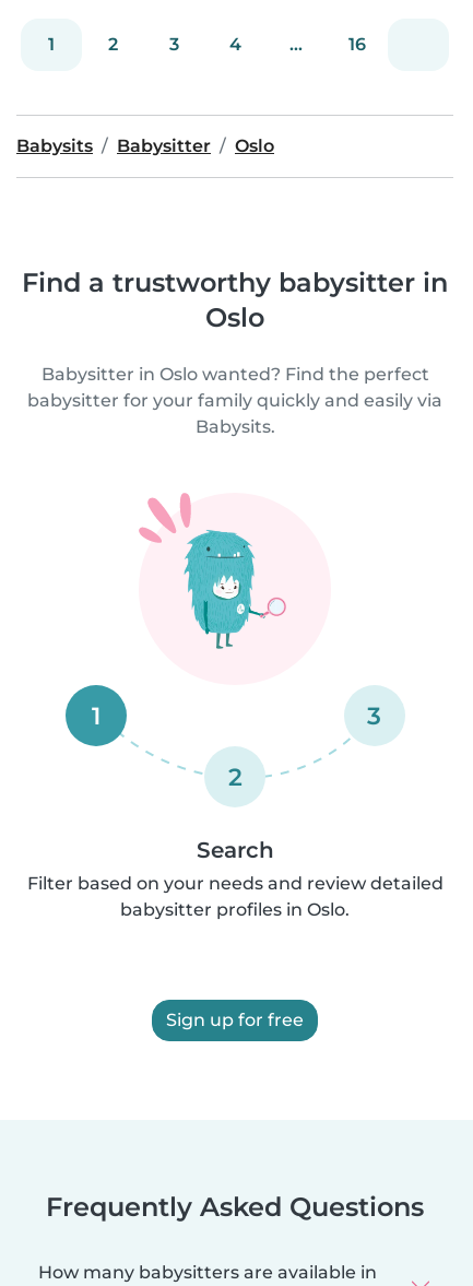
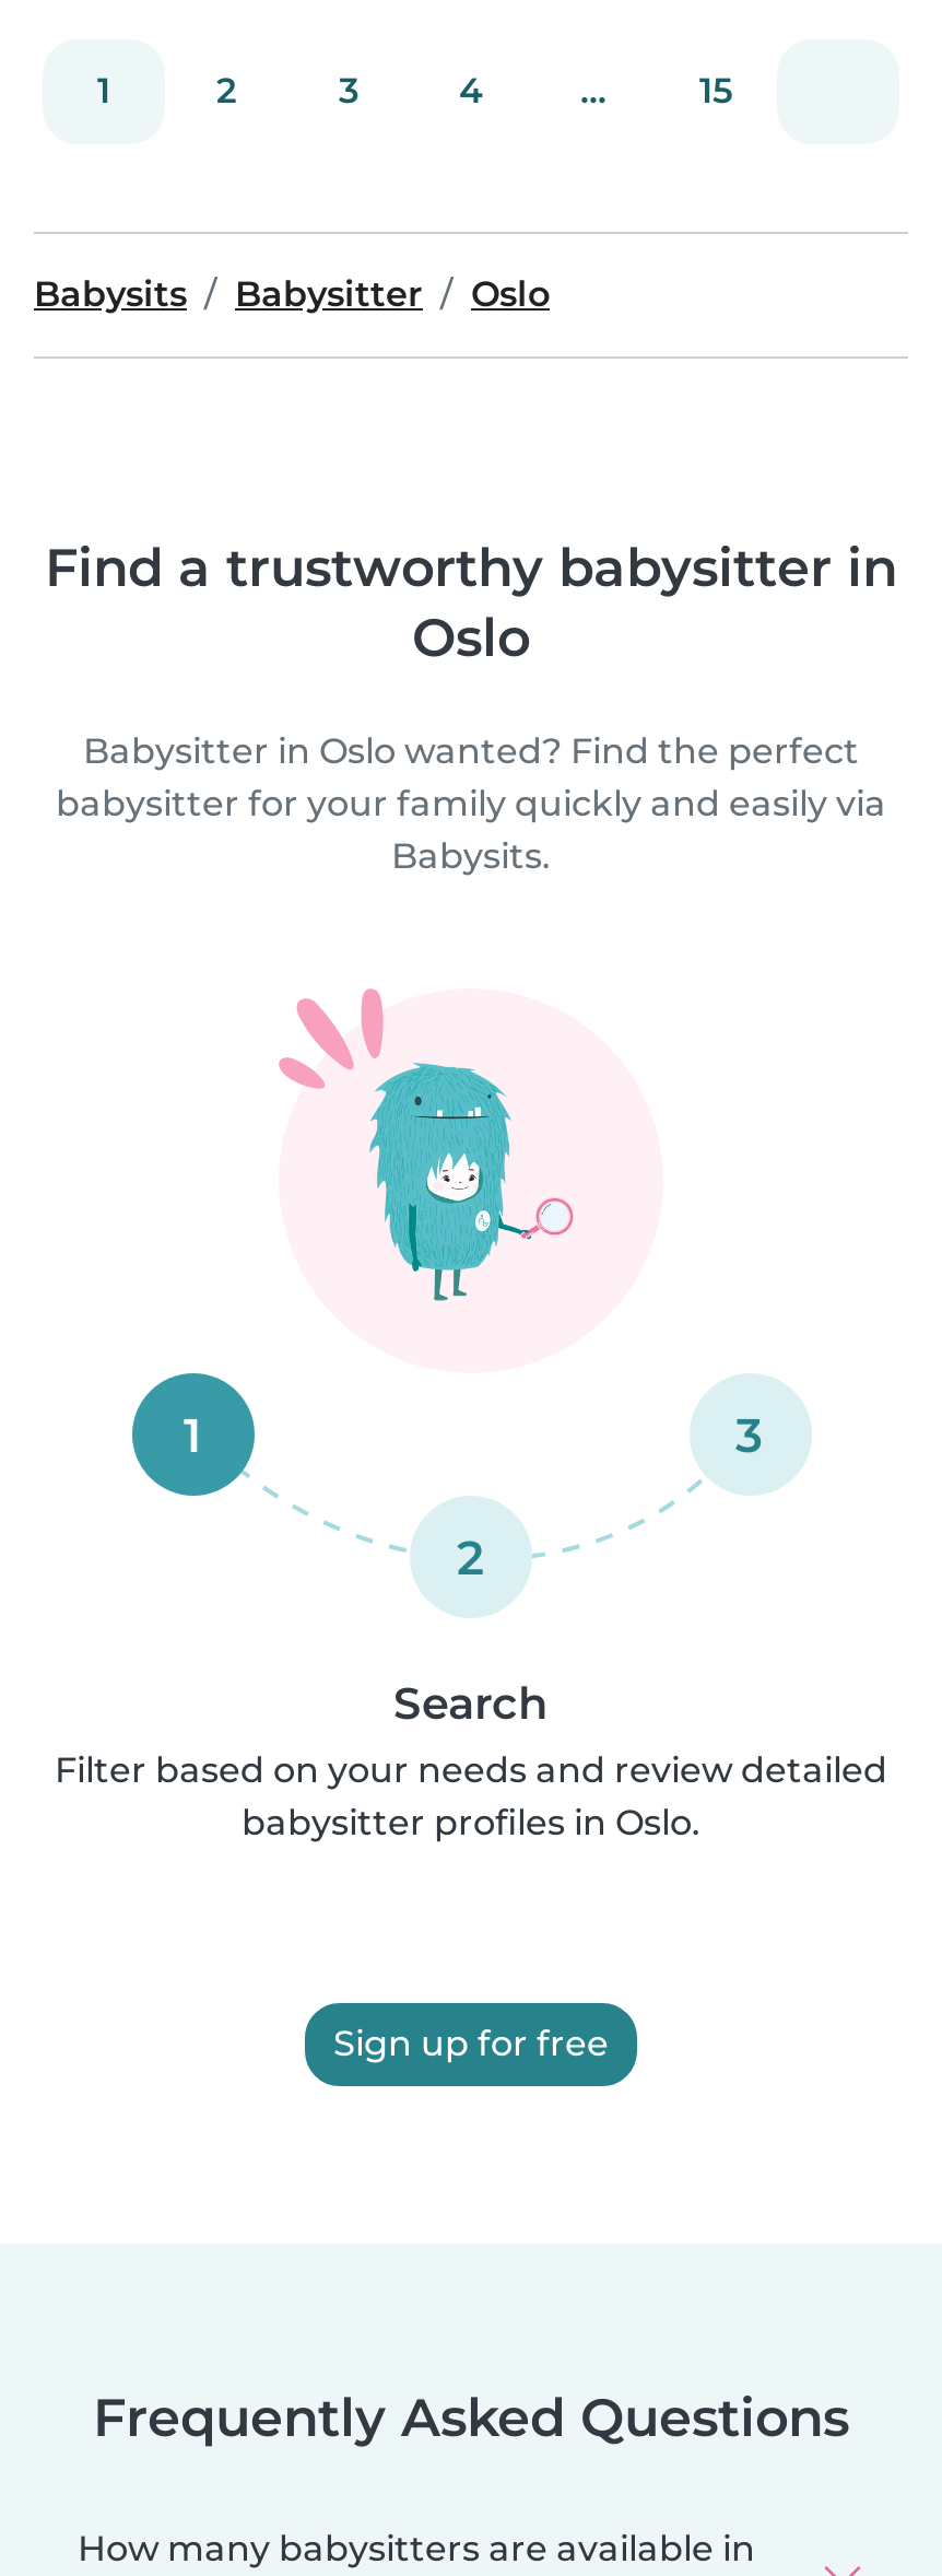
[348,34,366,55] 16 -> [699,70,732,112] 15

